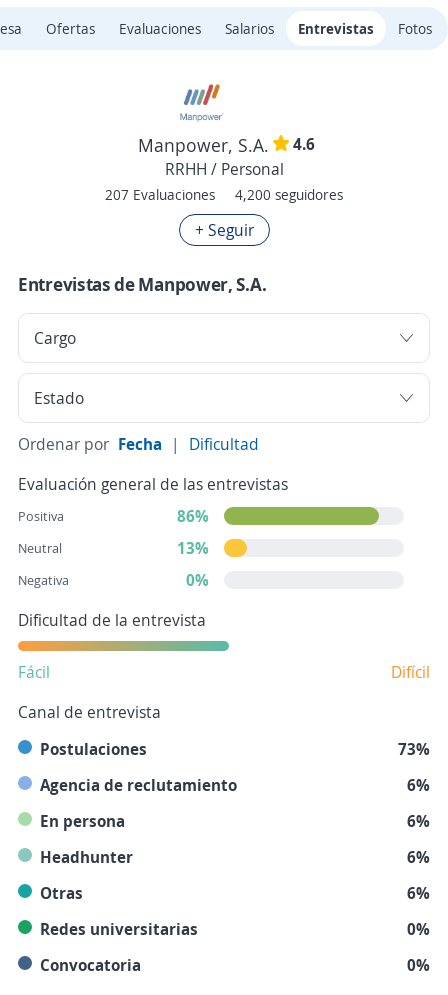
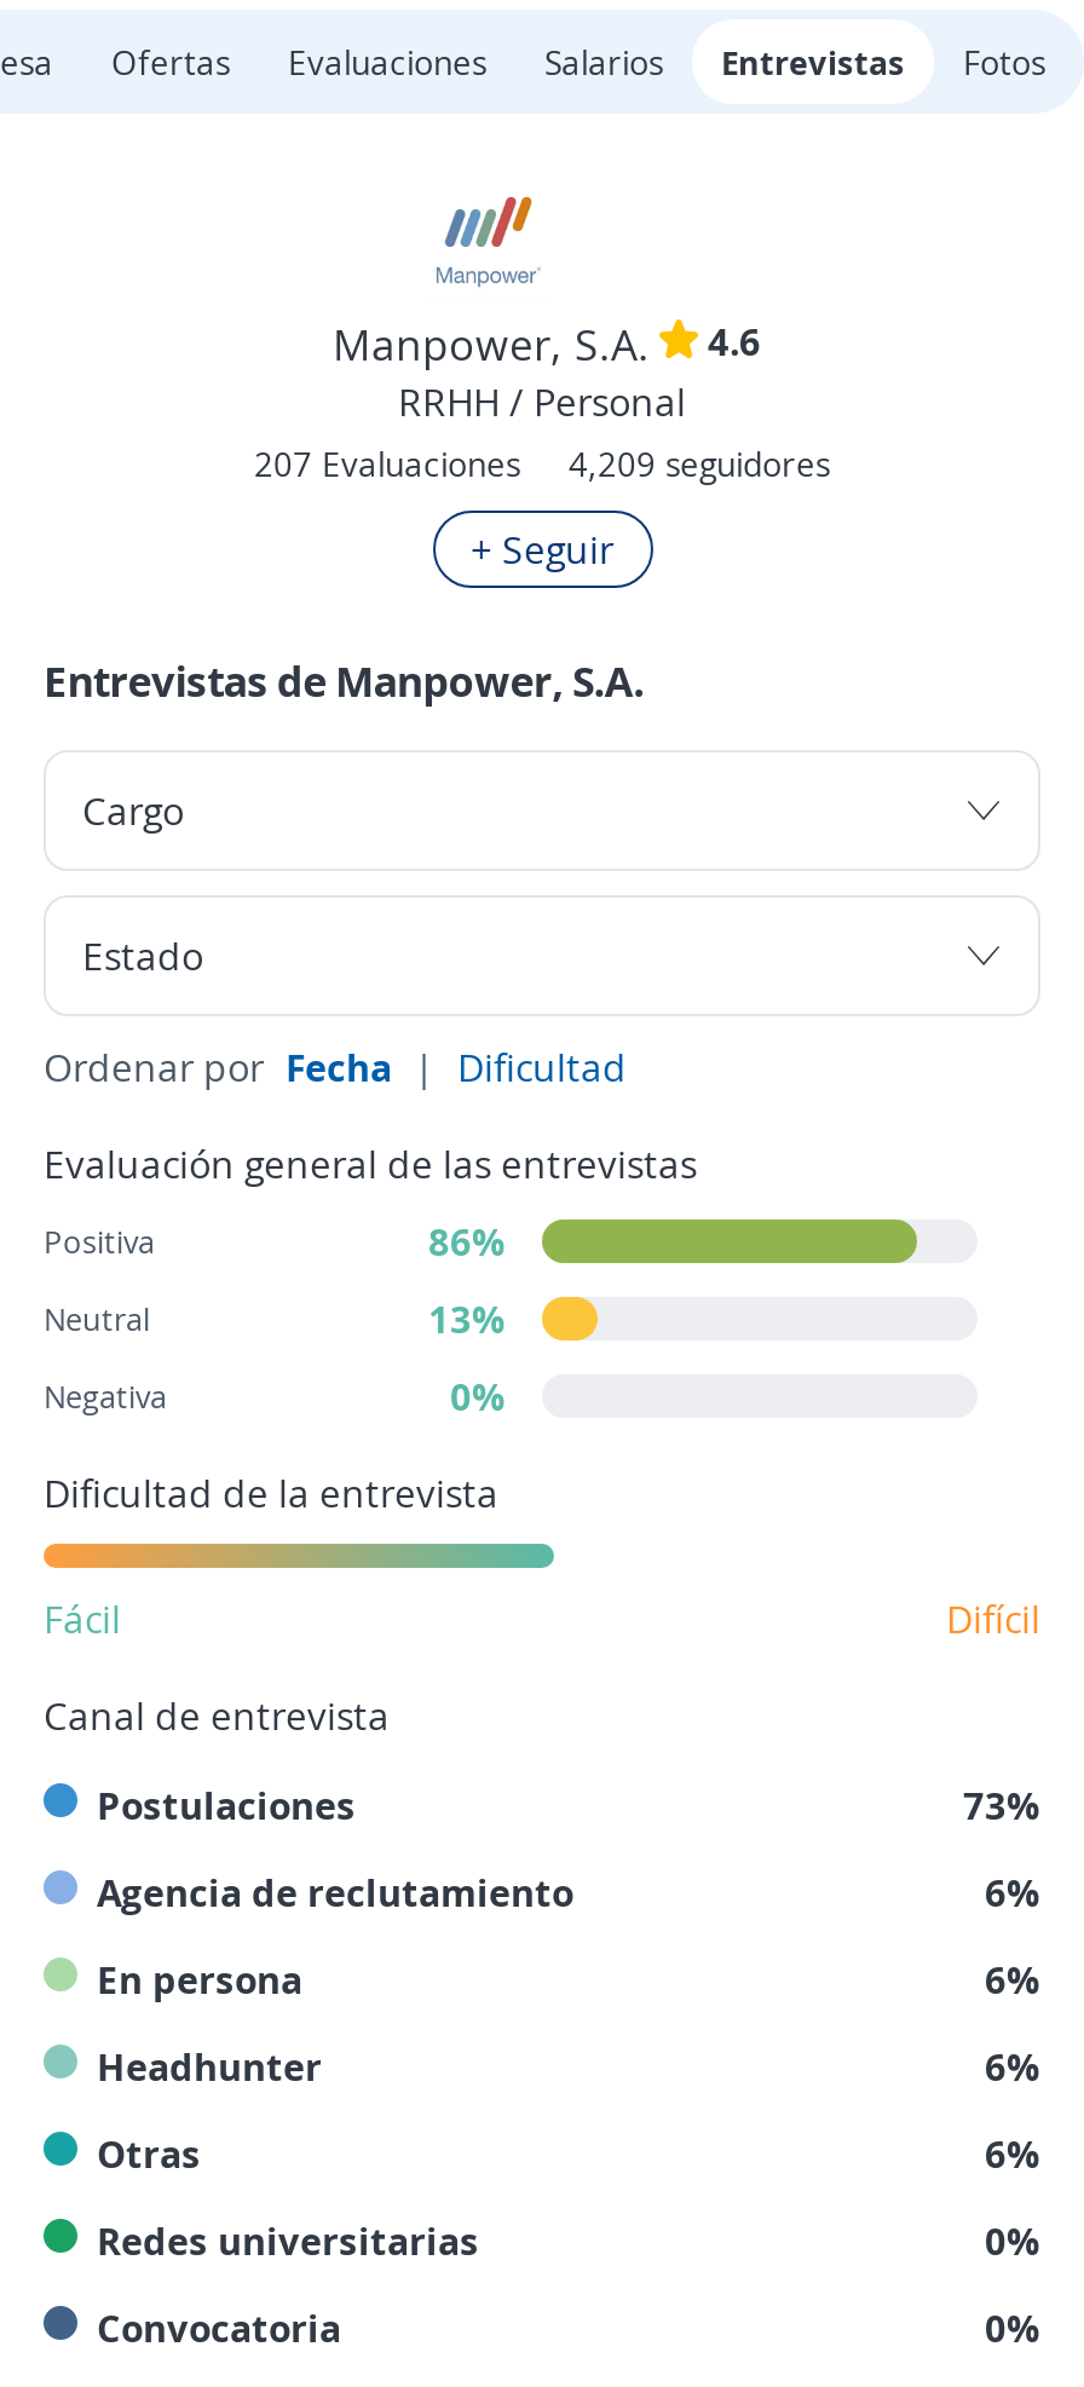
[105,185,343,204] 207 Evaluaciones 4,200 seguidores -> [254,441,830,487] 207 Evaluaciones 4,209 seguidores

